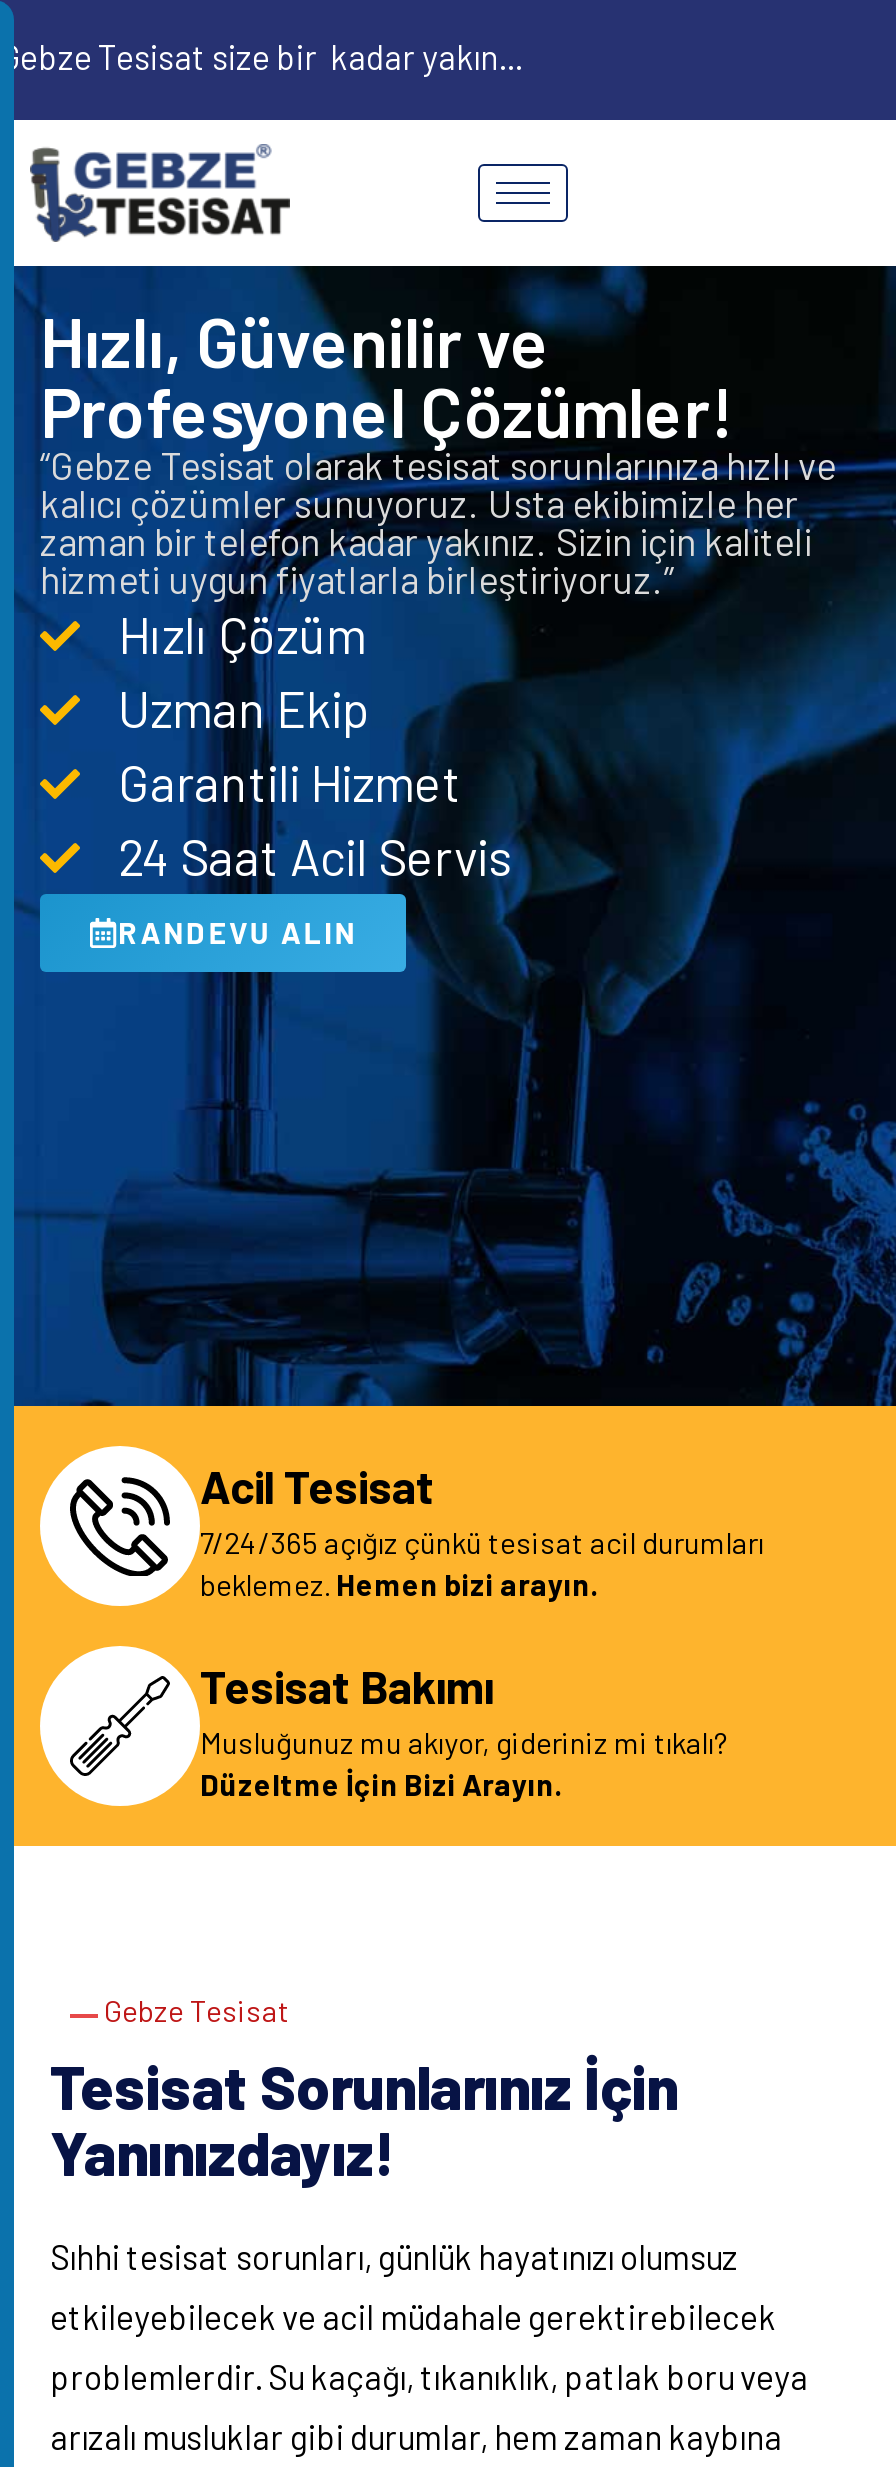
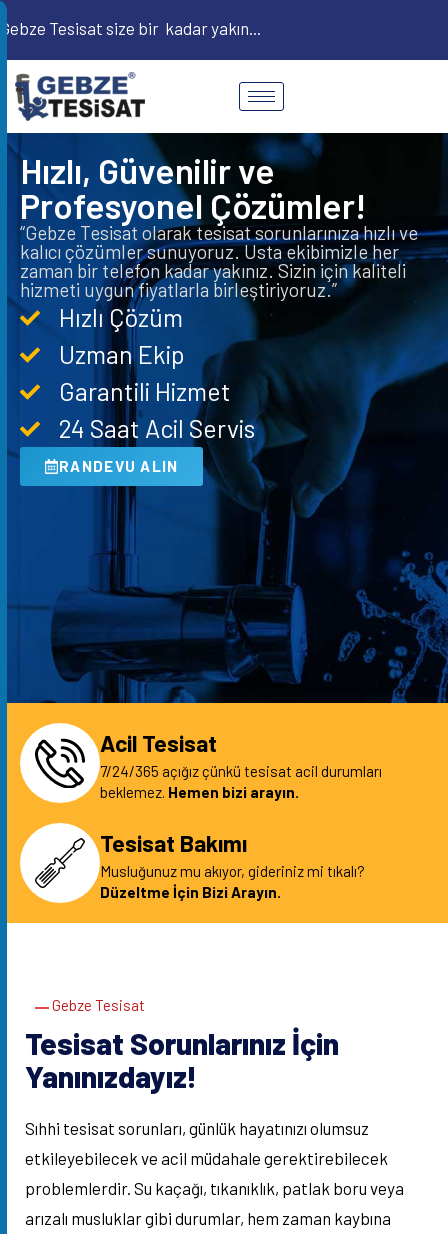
[0,36,522,76] Gebze Tesisat size bir kadar yakın... -> [0,18,290,38] Gebze Tesisat size bir t ele kadar yakın...

